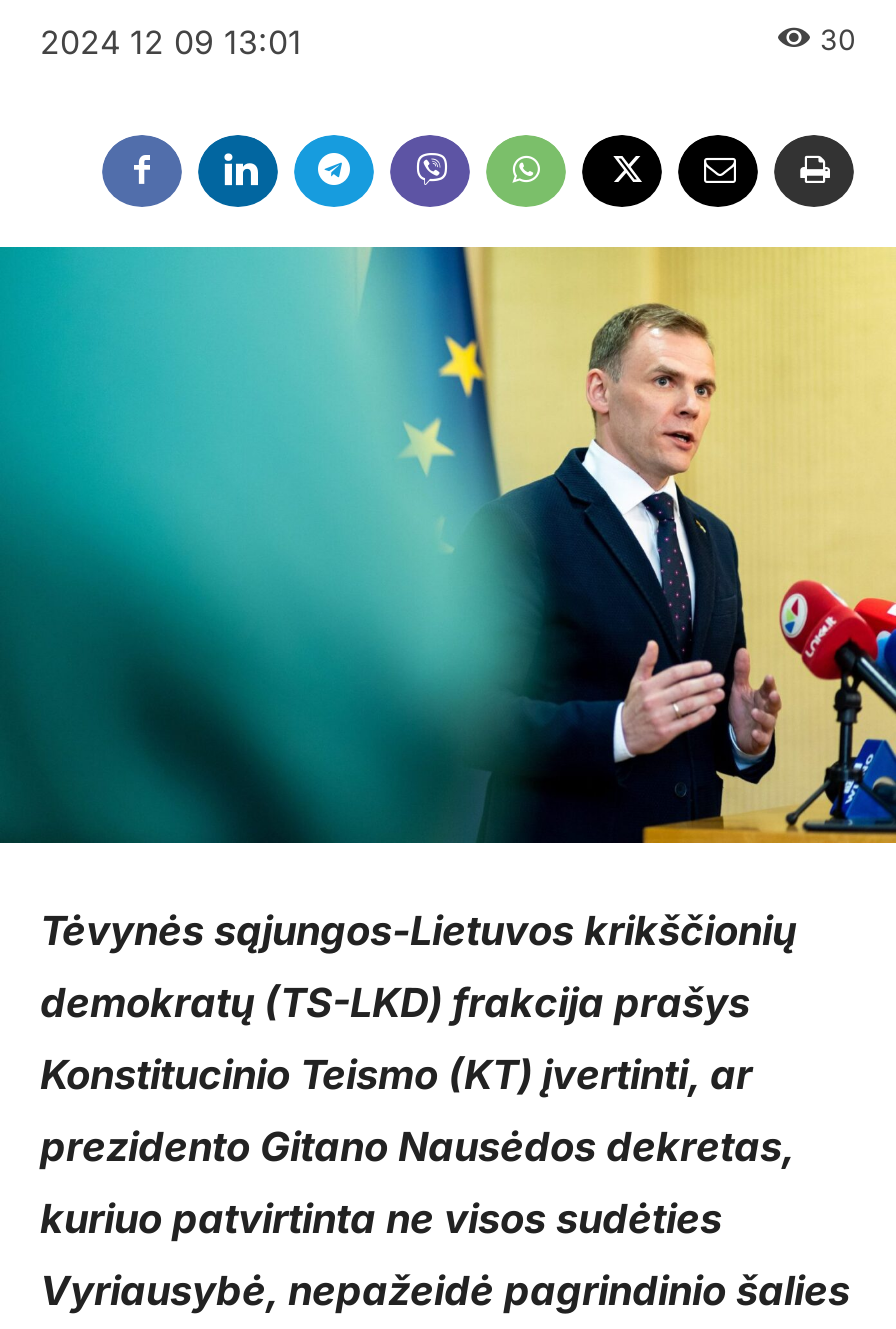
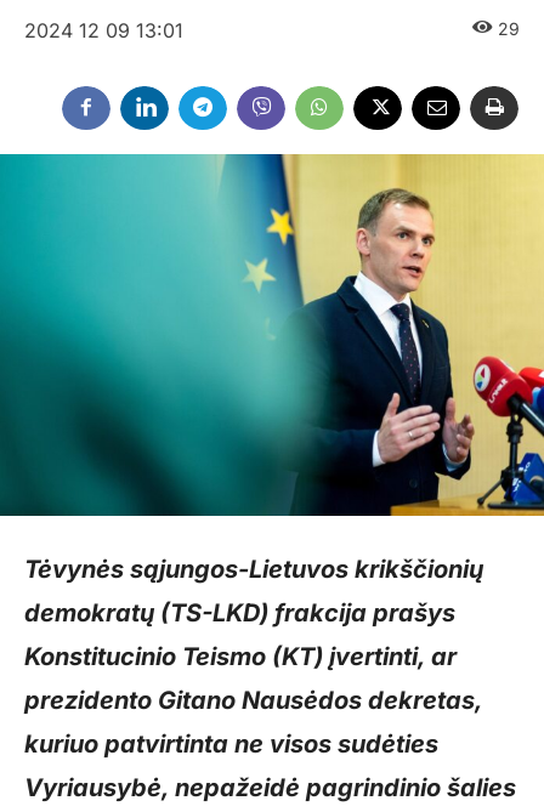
[820,22,856,56] 30 -> [498,18,520,38] 29

